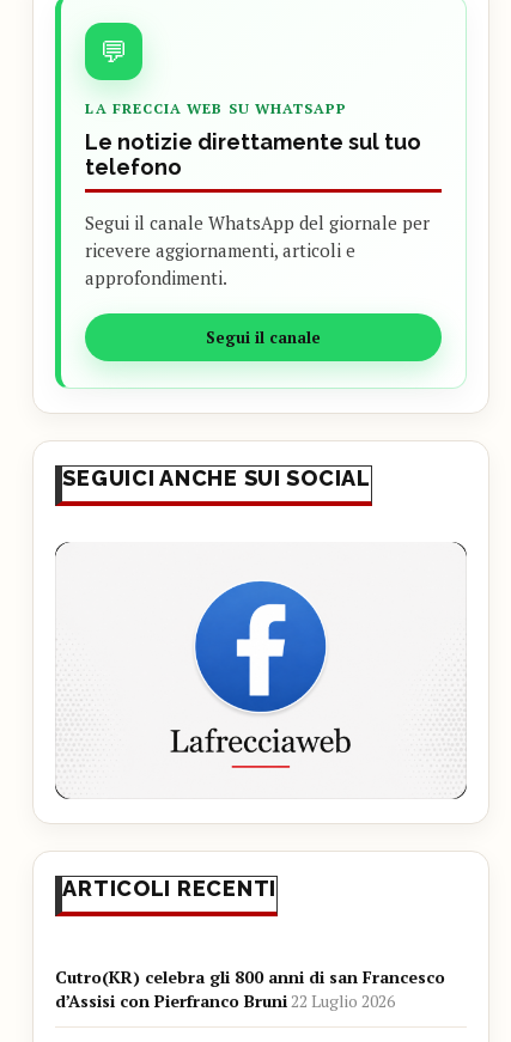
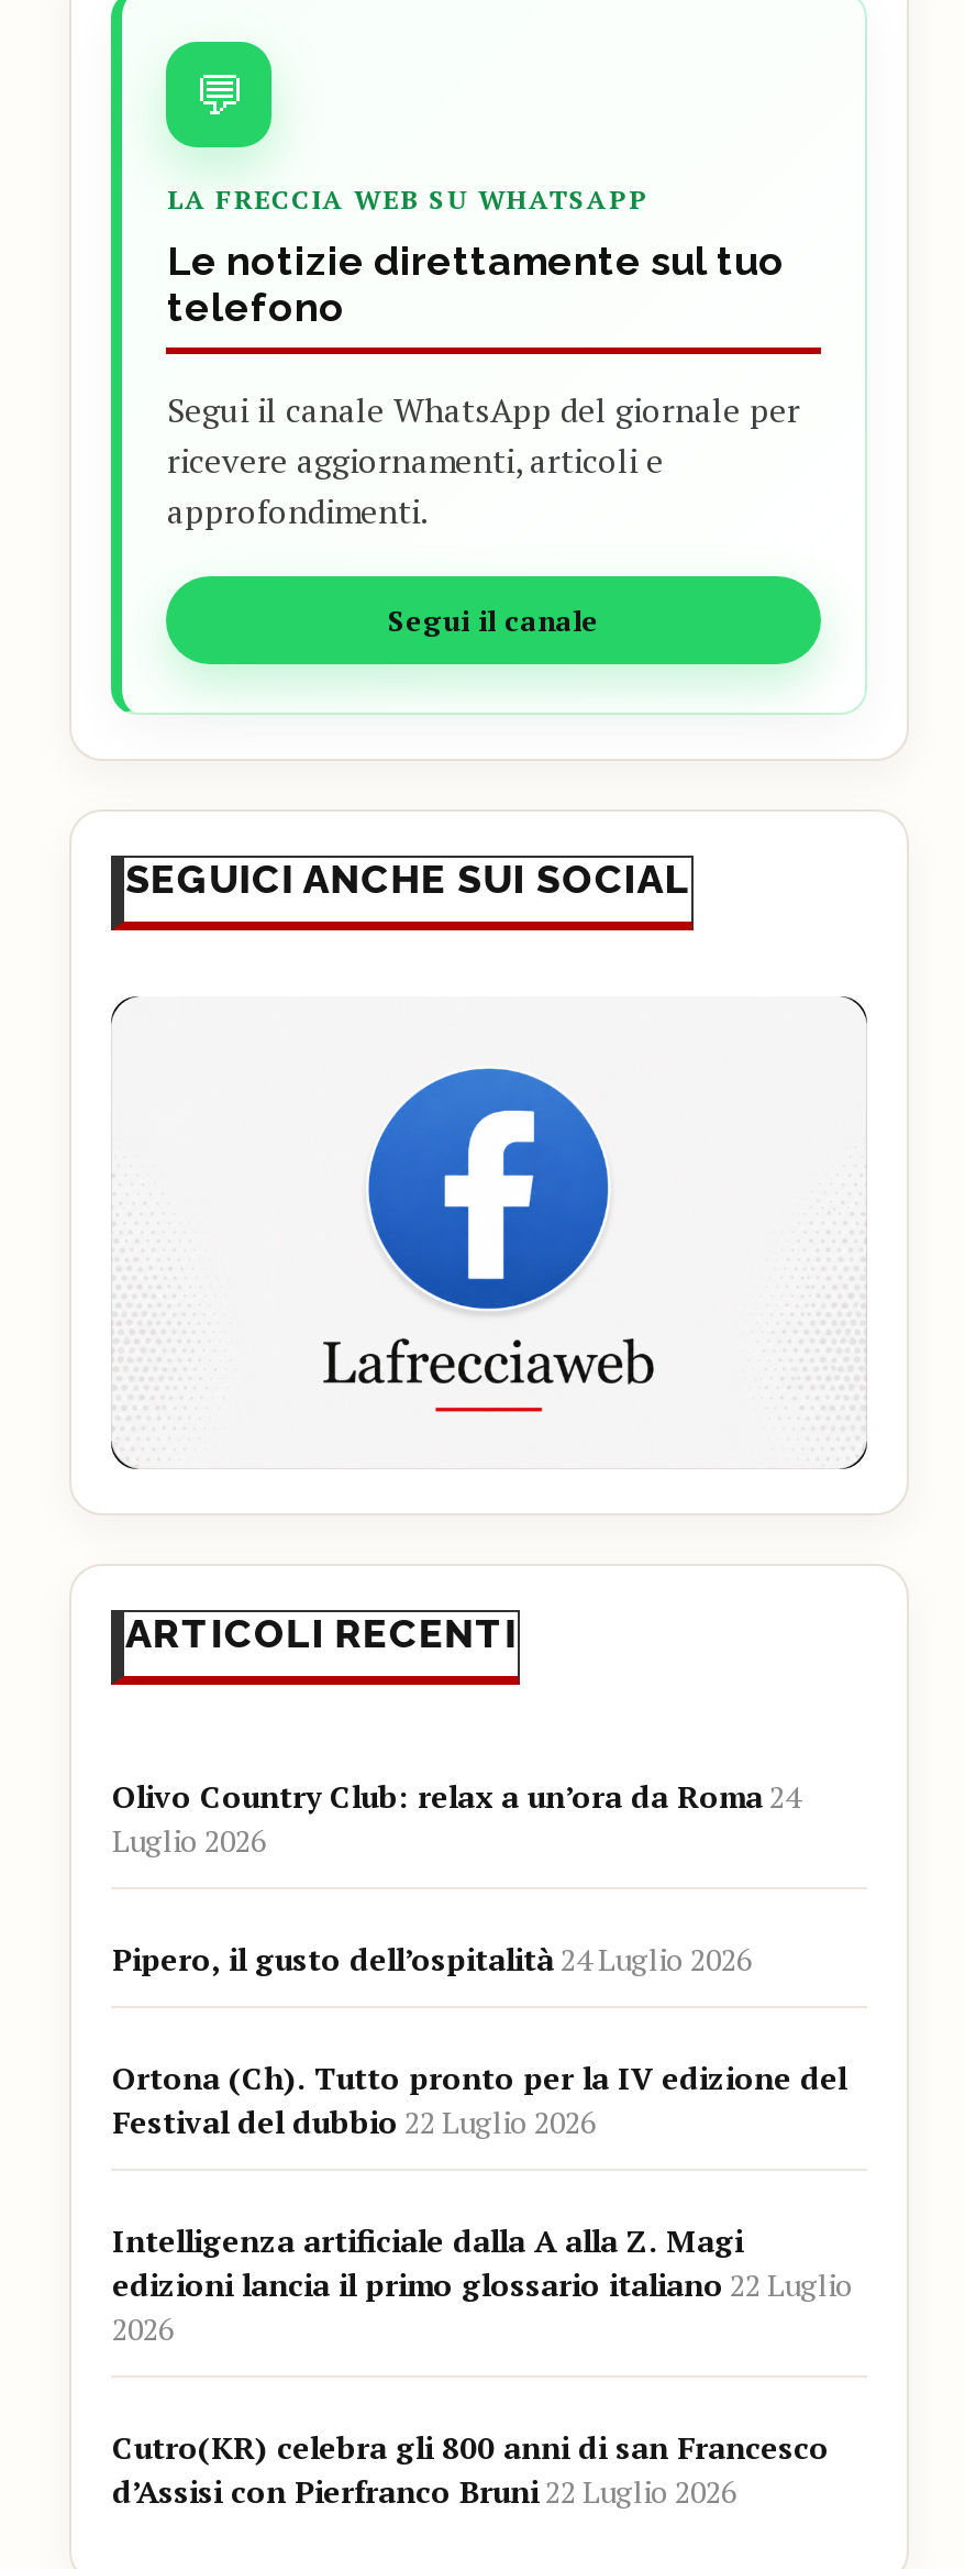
none -> [112,1775,853,2349] Olivo Country Club: relax a un’ora da Roma 24 | Luglio 2026 | Pipero, il gusto dell’ospitalità 24 Luglio 2026 | Ortona (Ch). Tutto pronto per la IV edizione del | Festival del dubbio 22 Luglio 2026 | Intelligenza artificiale dalla A alla Z. Magi | edizioni lancia il primo glossario italiano 22 Luglio | 2026

